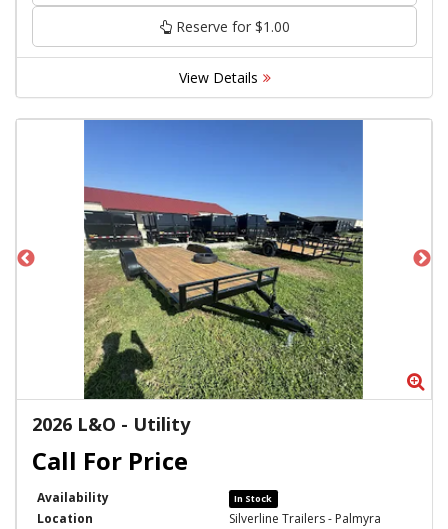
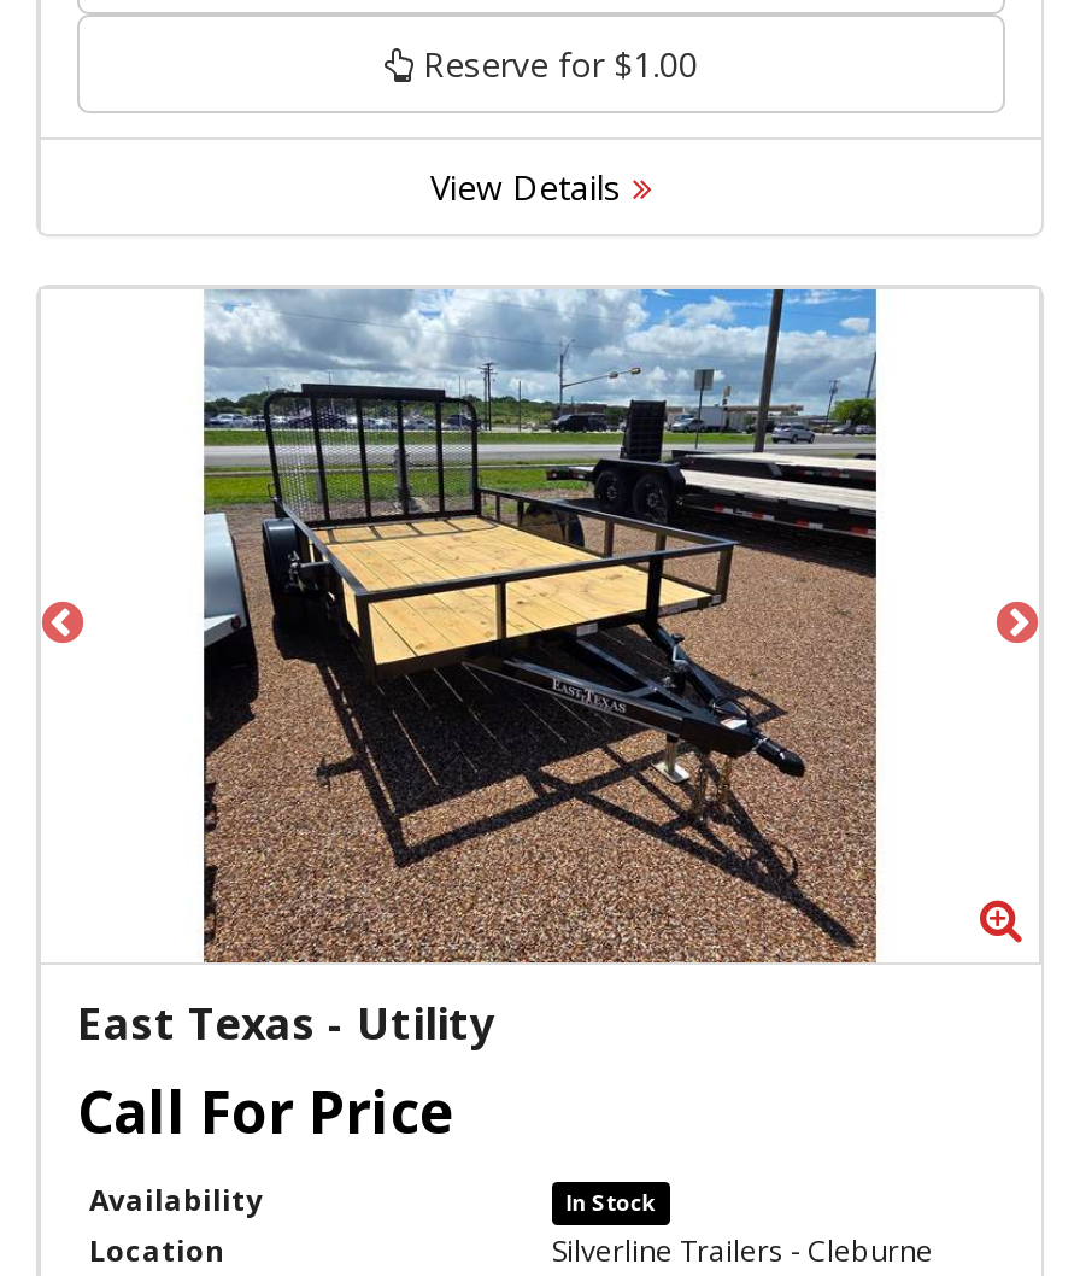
[32,119,364,436] [image] | 2026 L&O - Utility -> [77,287,880,1051] [image] | East Texas - Utility
[229,510,381,527] Silverline Trailers - Palmyra -> [552,1230,933,1271] Silverline Trailers - Cleburne

